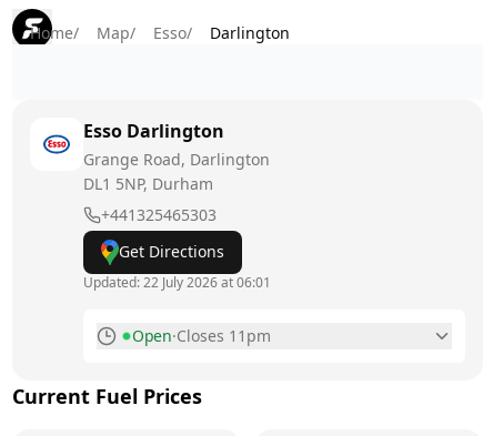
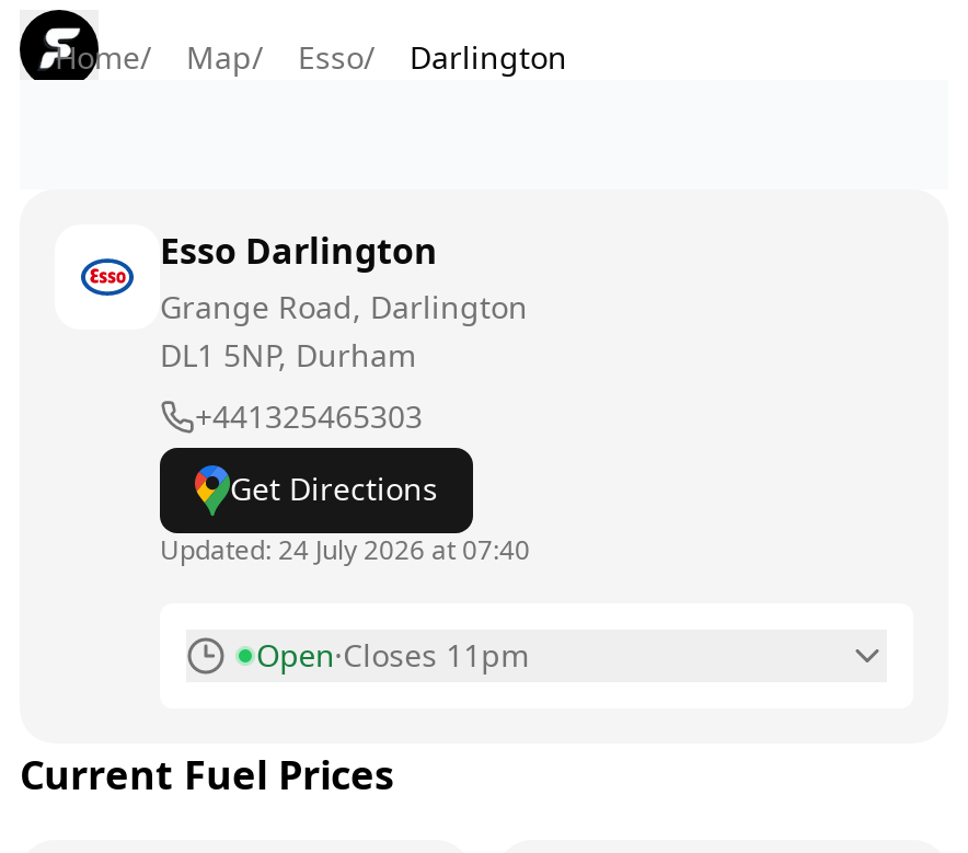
[83,273,271,292] Updated:22 July 2026 at 06:01 -> [160,531,530,568] Updated:24 July 2026 at 07:40

